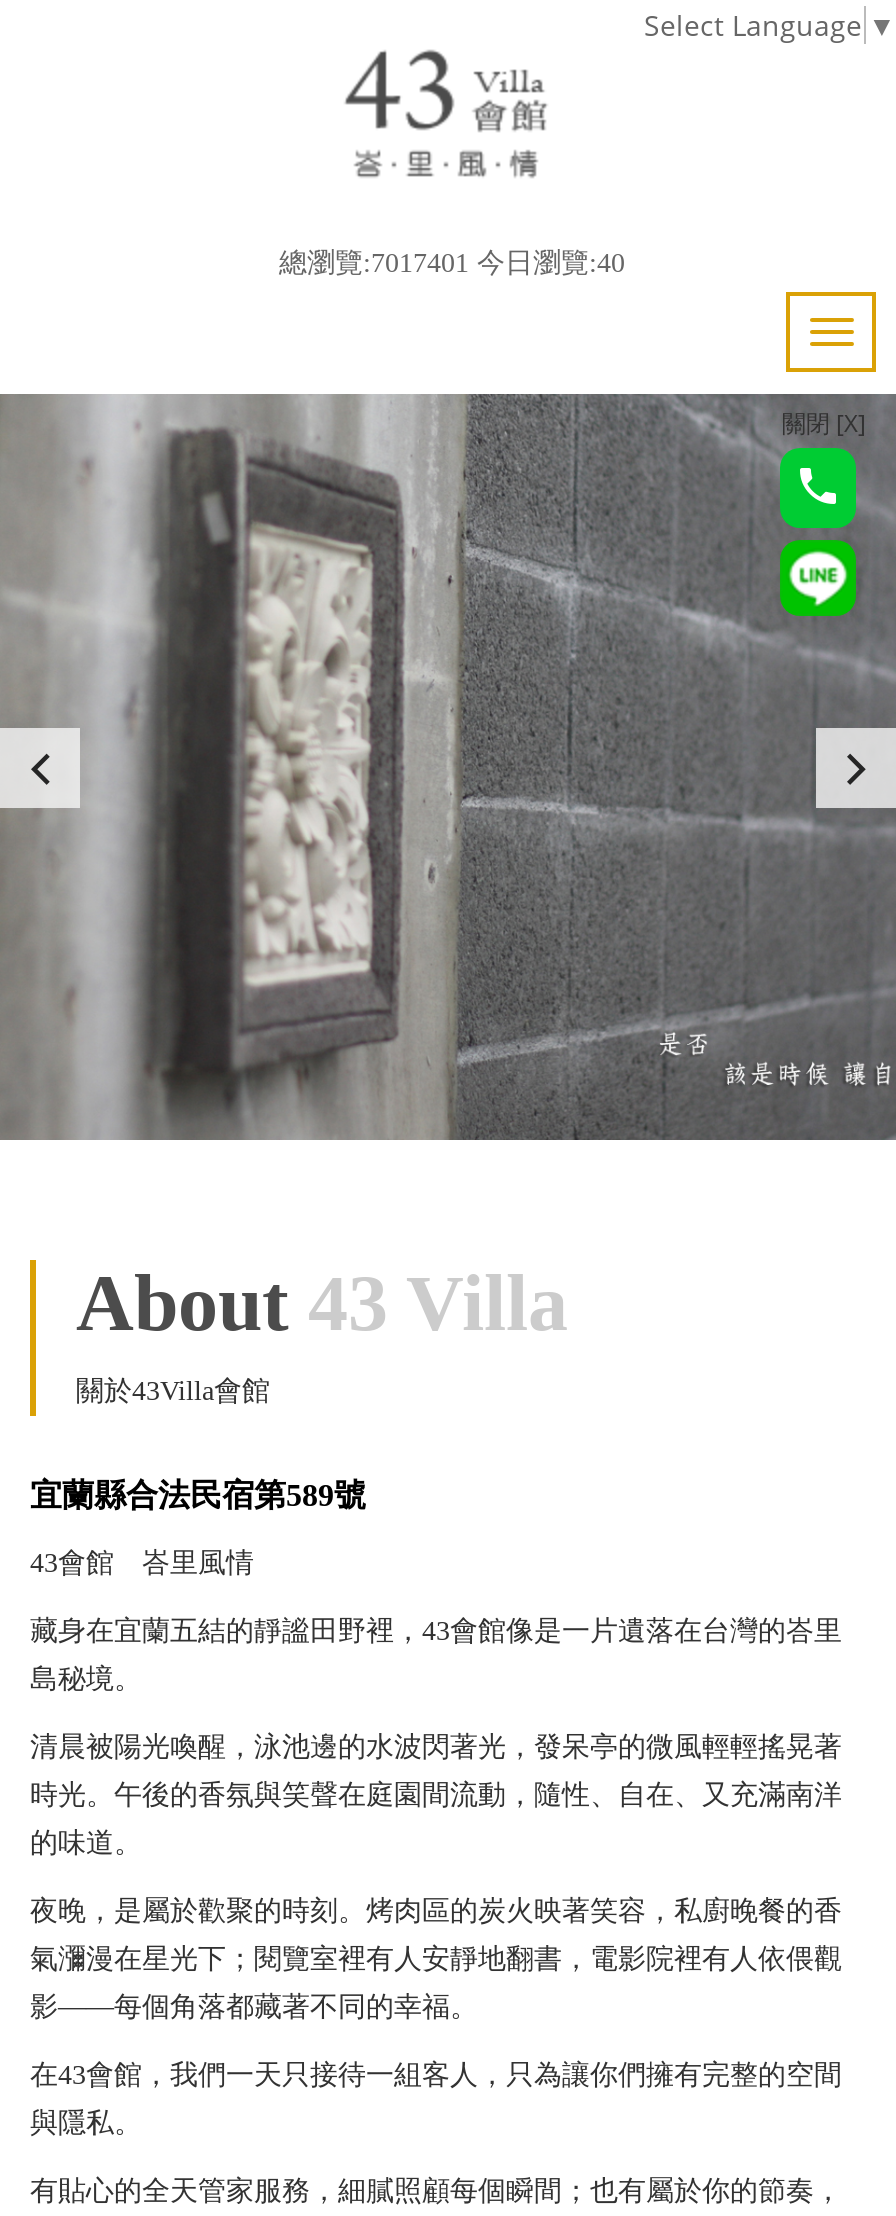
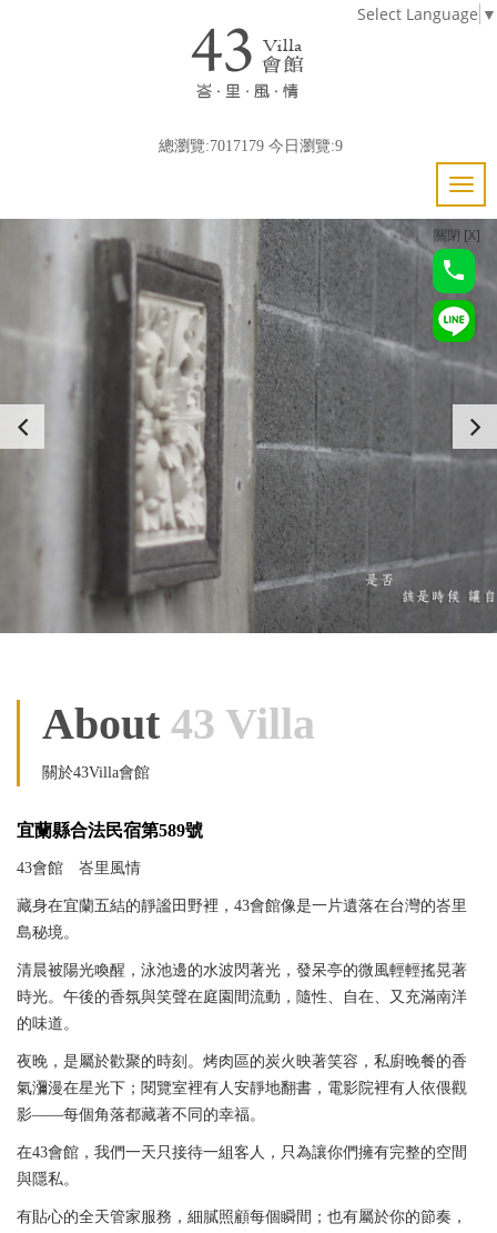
[271,248,625,278] 總瀏覽:7017401 今日瀏覽:40 -> [154,138,343,154] 總瀏覽:7017179 今日瀏覽:9

